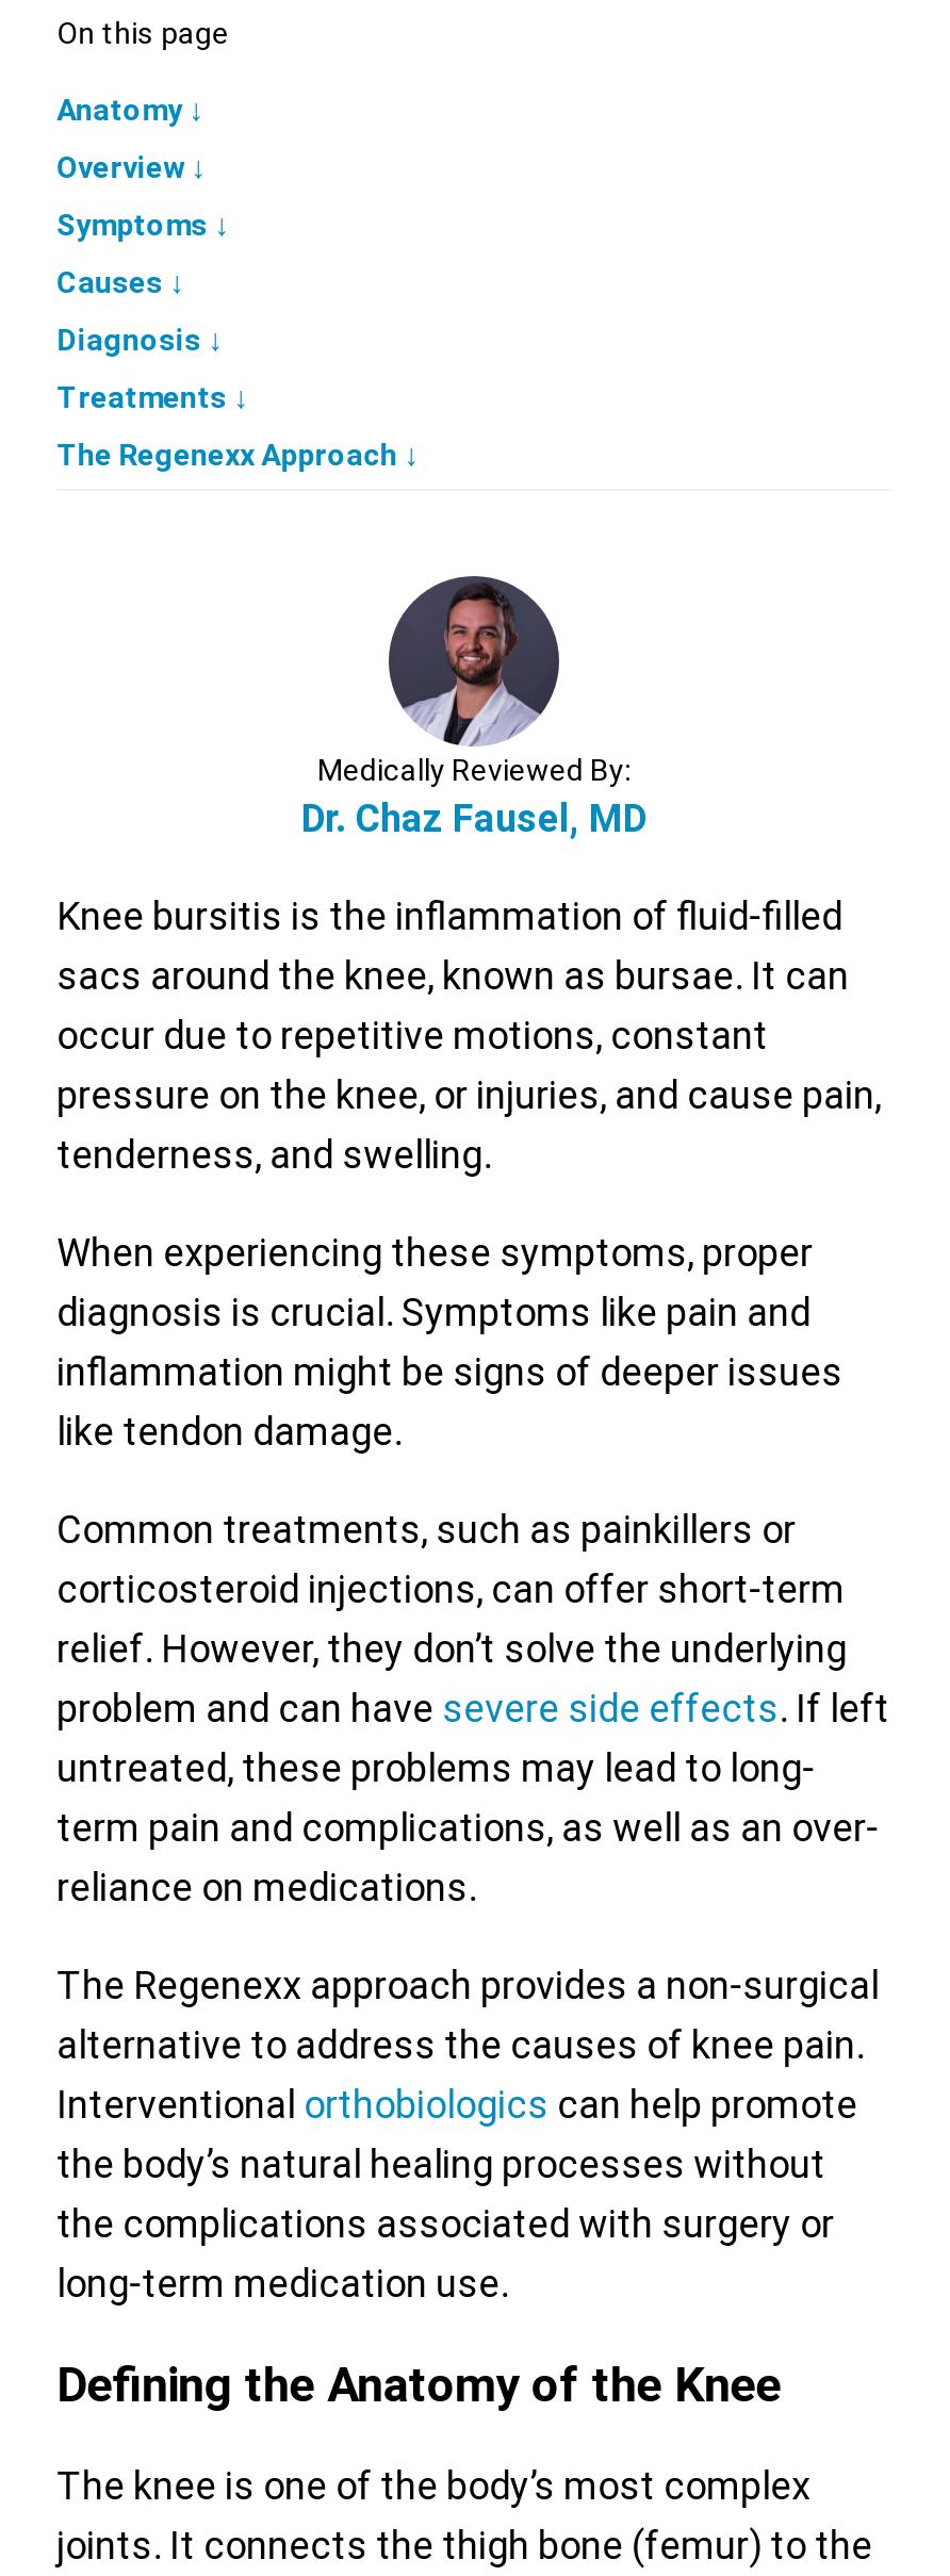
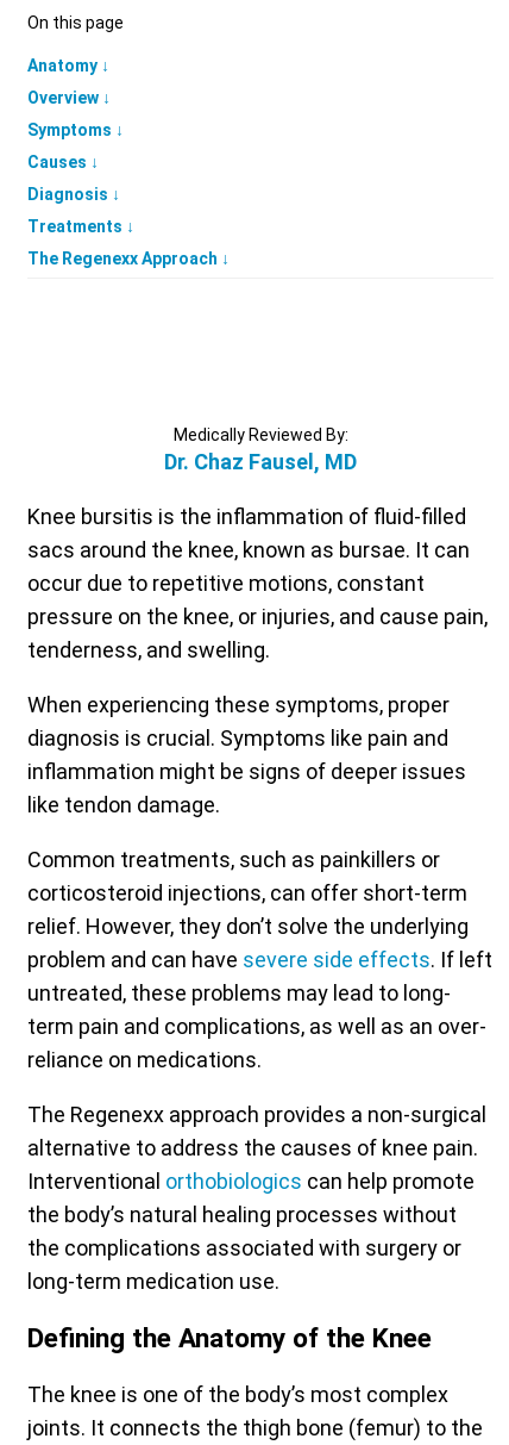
[387,574,561,749] [image] -> none

